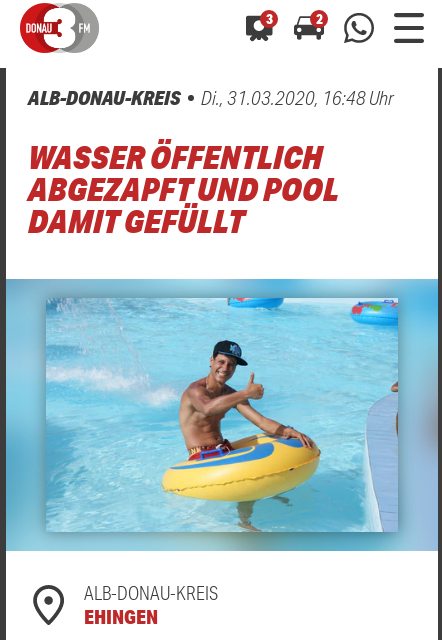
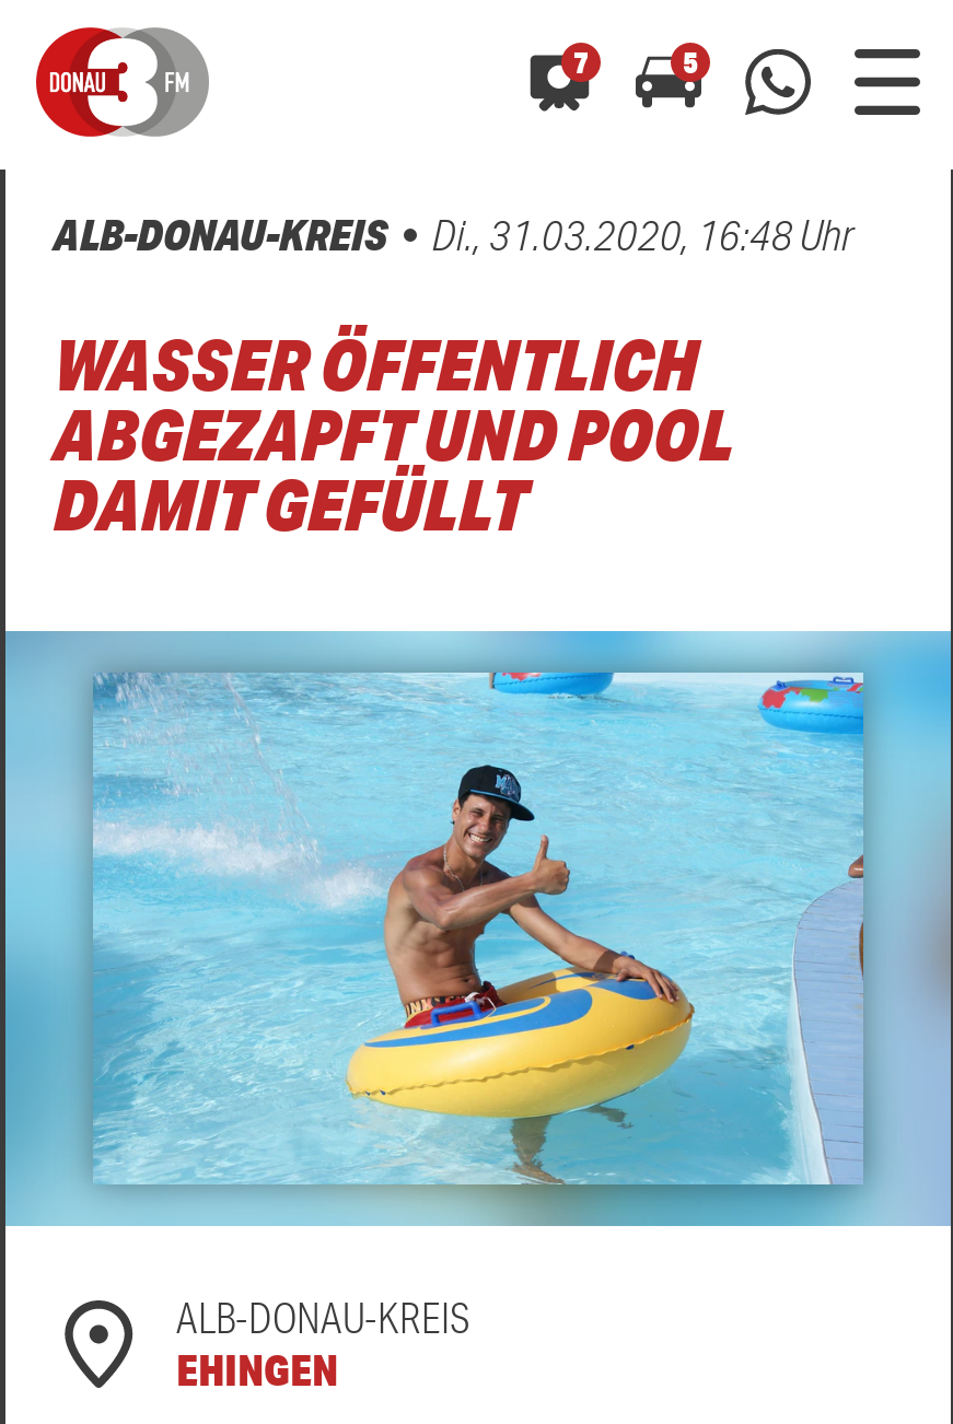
[265,10,272,28] 3 -> [573,43,589,82] 7
[315,10,322,28] 2 -> [683,43,698,82] 5

